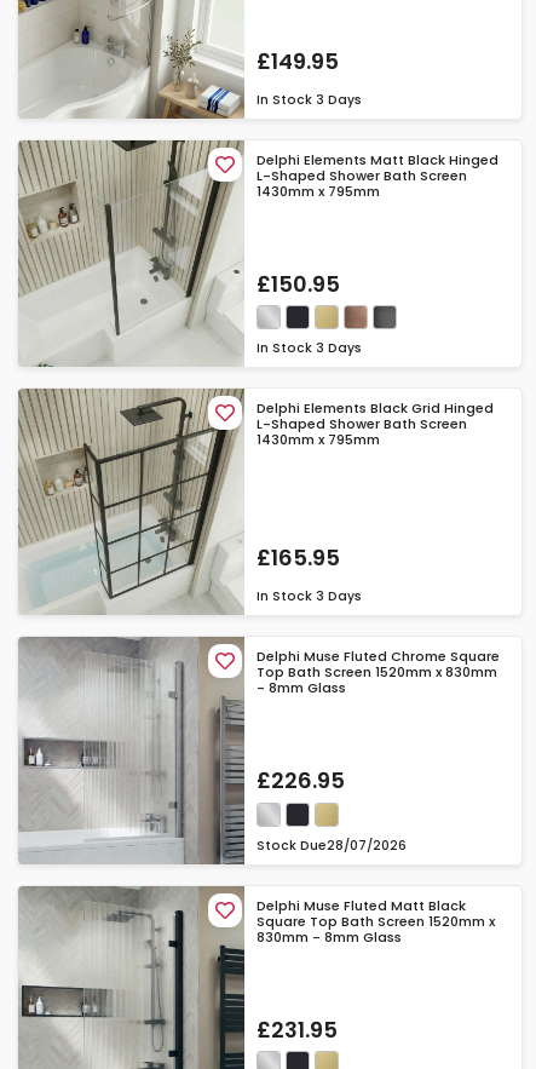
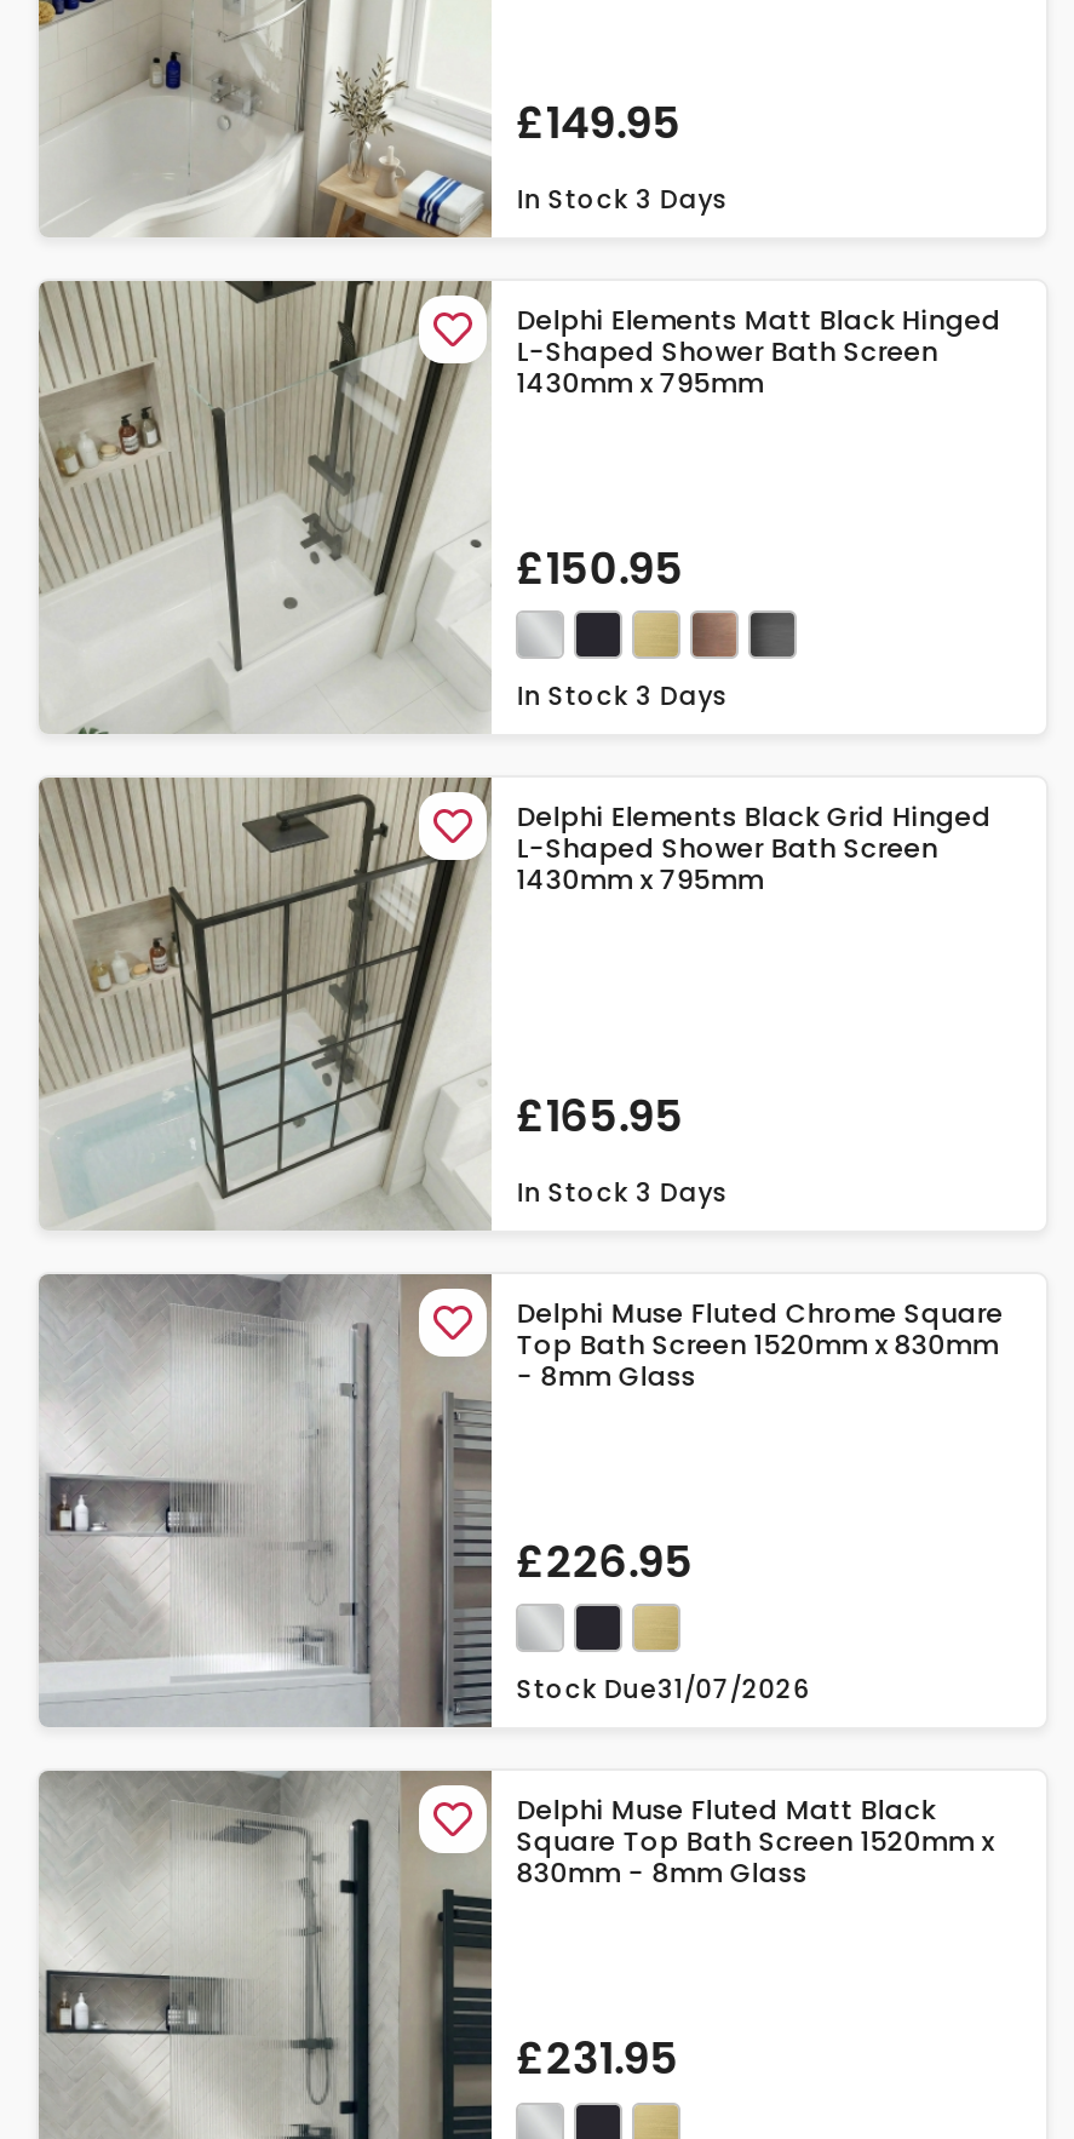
[257,836,407,854] Stock Due28/07/2026 -> [516,1673,809,1709] Stock Due31/07/2026

